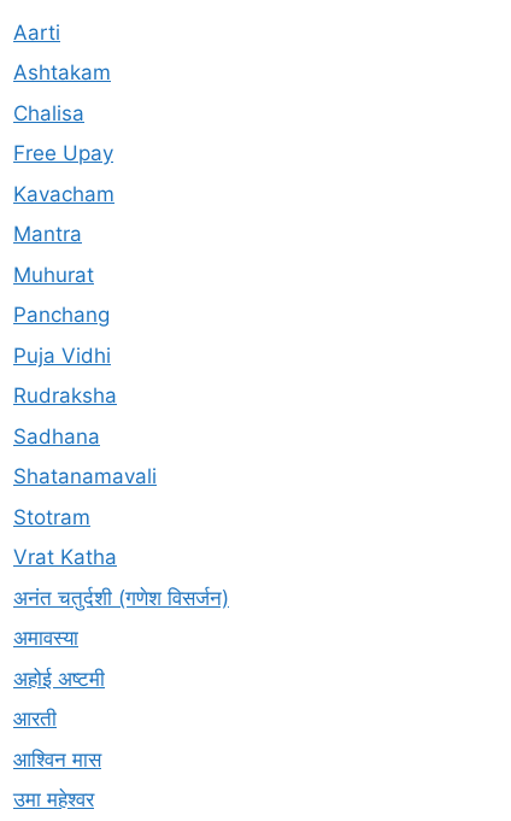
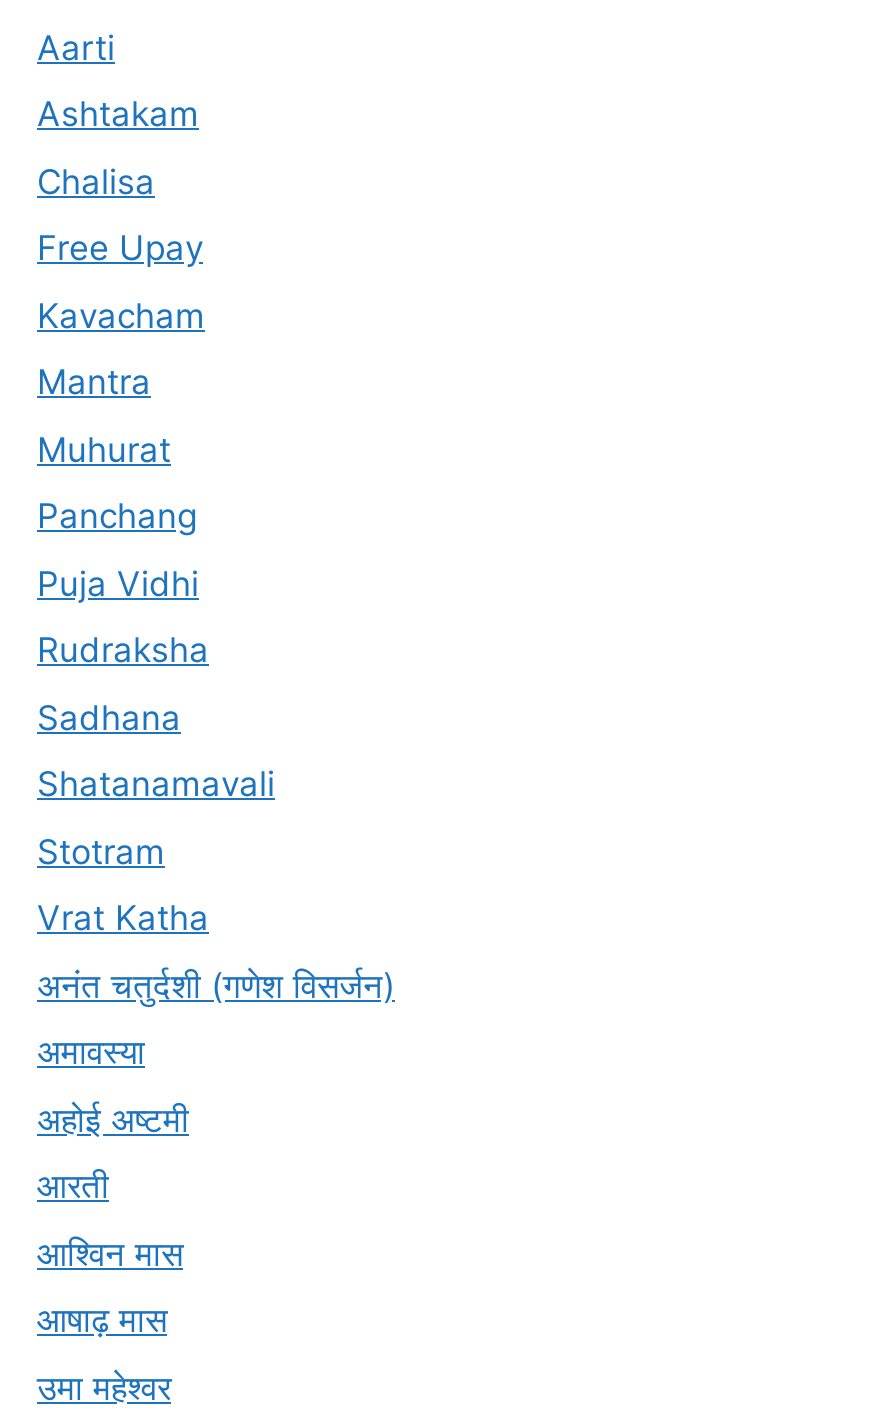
none -> [37,1300,167,1340] आषाढ़ मास

